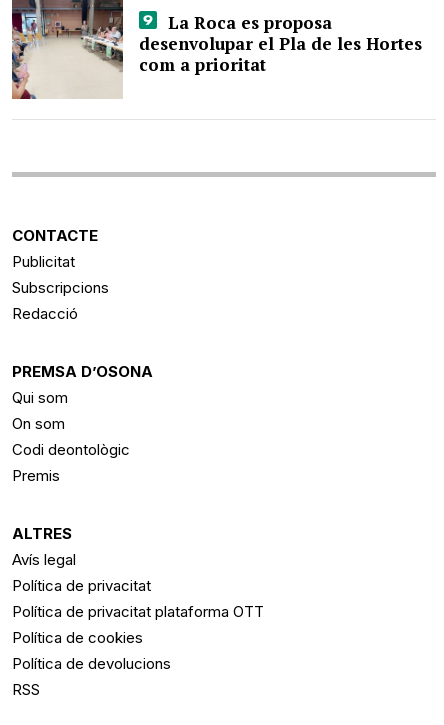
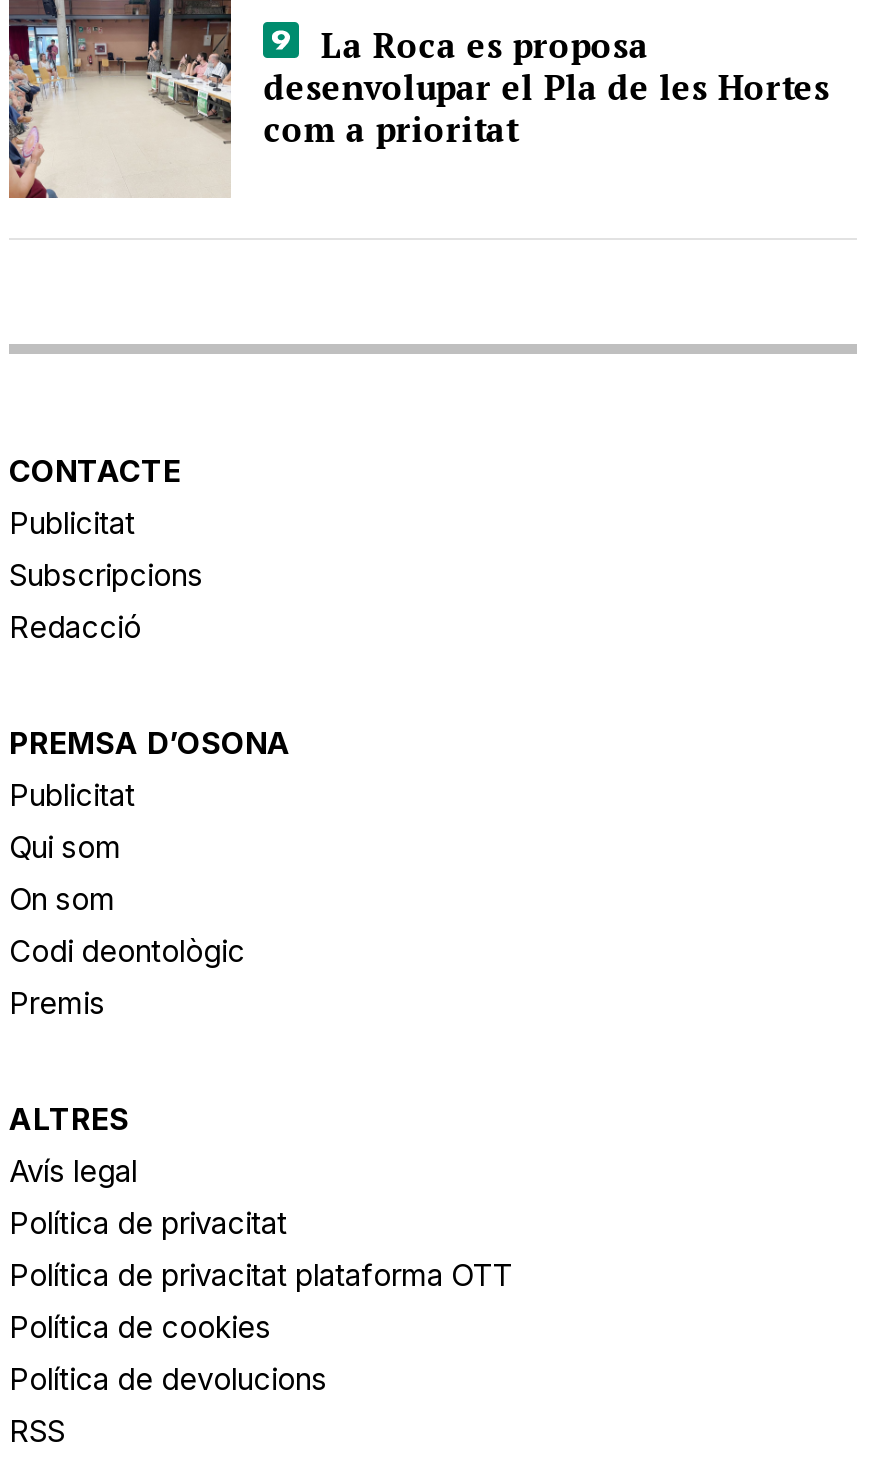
none -> [9,776,135,814] Publicitat

